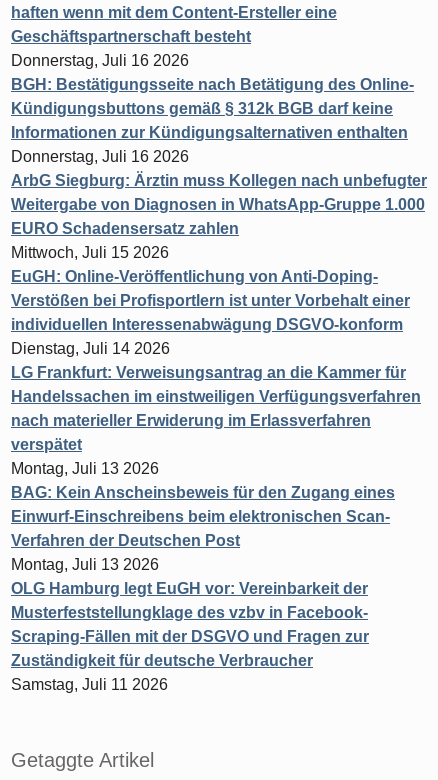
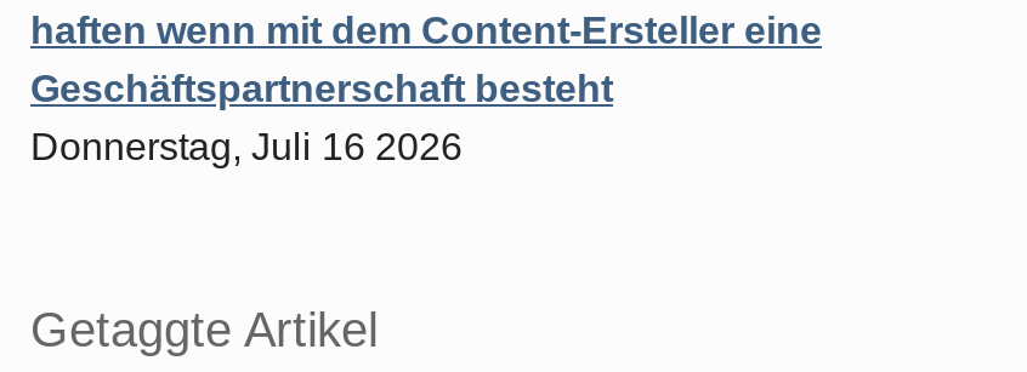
[11,76,427,693] BGH: Bestätigungsseite nach Betätigung des Online- | Kündigungsbuttons gemäß § 312k BGB darf keine | Informationen zur Kündigungsalternativen enthalten | Donnerstag, Juli 16 2026 | ArbG Siegburg: Ärztin muss Kollegen nach unbefugter | Weitergabe von Diagnosen in WhatsApp-Gruppe 1.000 | EURO Schadensersatz zahlen | Mittwoch, Juli 15 2026 | EuGH: Online-Veröffentlichung von Anti-Doping- | Verstößen bei Profisportlern ist unter Vorbehalt einer | individuellen Interessenabwägung DSGVO-konform | Dienstag, Juli 14 2026 | LG Frankfurt: Verweisungsantrag an die Kammer für | Handelssachen im einstweiligen Verfügungsverfahren | nach materieller Erwiderung im Erlassverfahren | verspätet | Montag, Juli 13 2026 | BAG: Kein Anscheinsbeweis für den Zugang eines | Einwurf-Einschreibens beim elektronischen Scan- | Verfahren der Deutschen Post | Montag, Juli 13 2026 | OLG Hamburg legt EuGH vor: Vereinbarkeit der | Musterfeststellungklage des vzbv in Facebook- | Scraping-Fällen mit der DSGVO und Fragen zur | Zuständigkeit für deutsche Verbraucher | Samstag, Juli 11 2026 -> none

